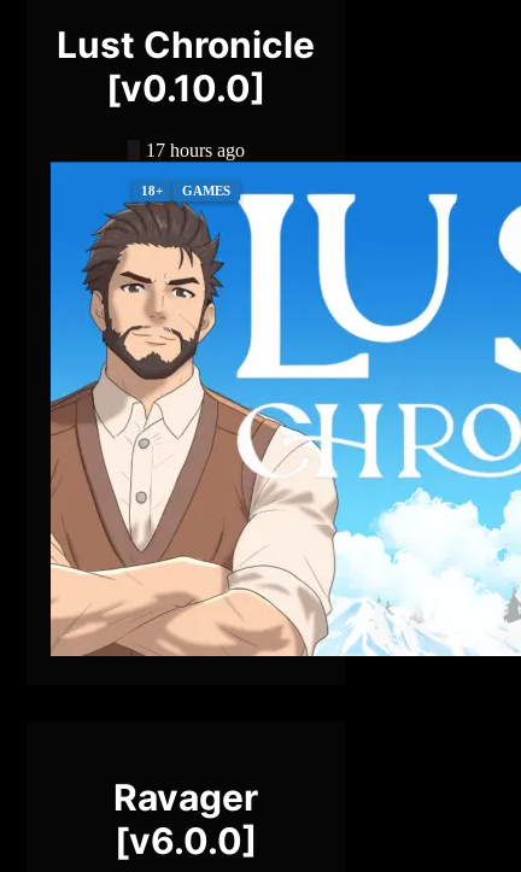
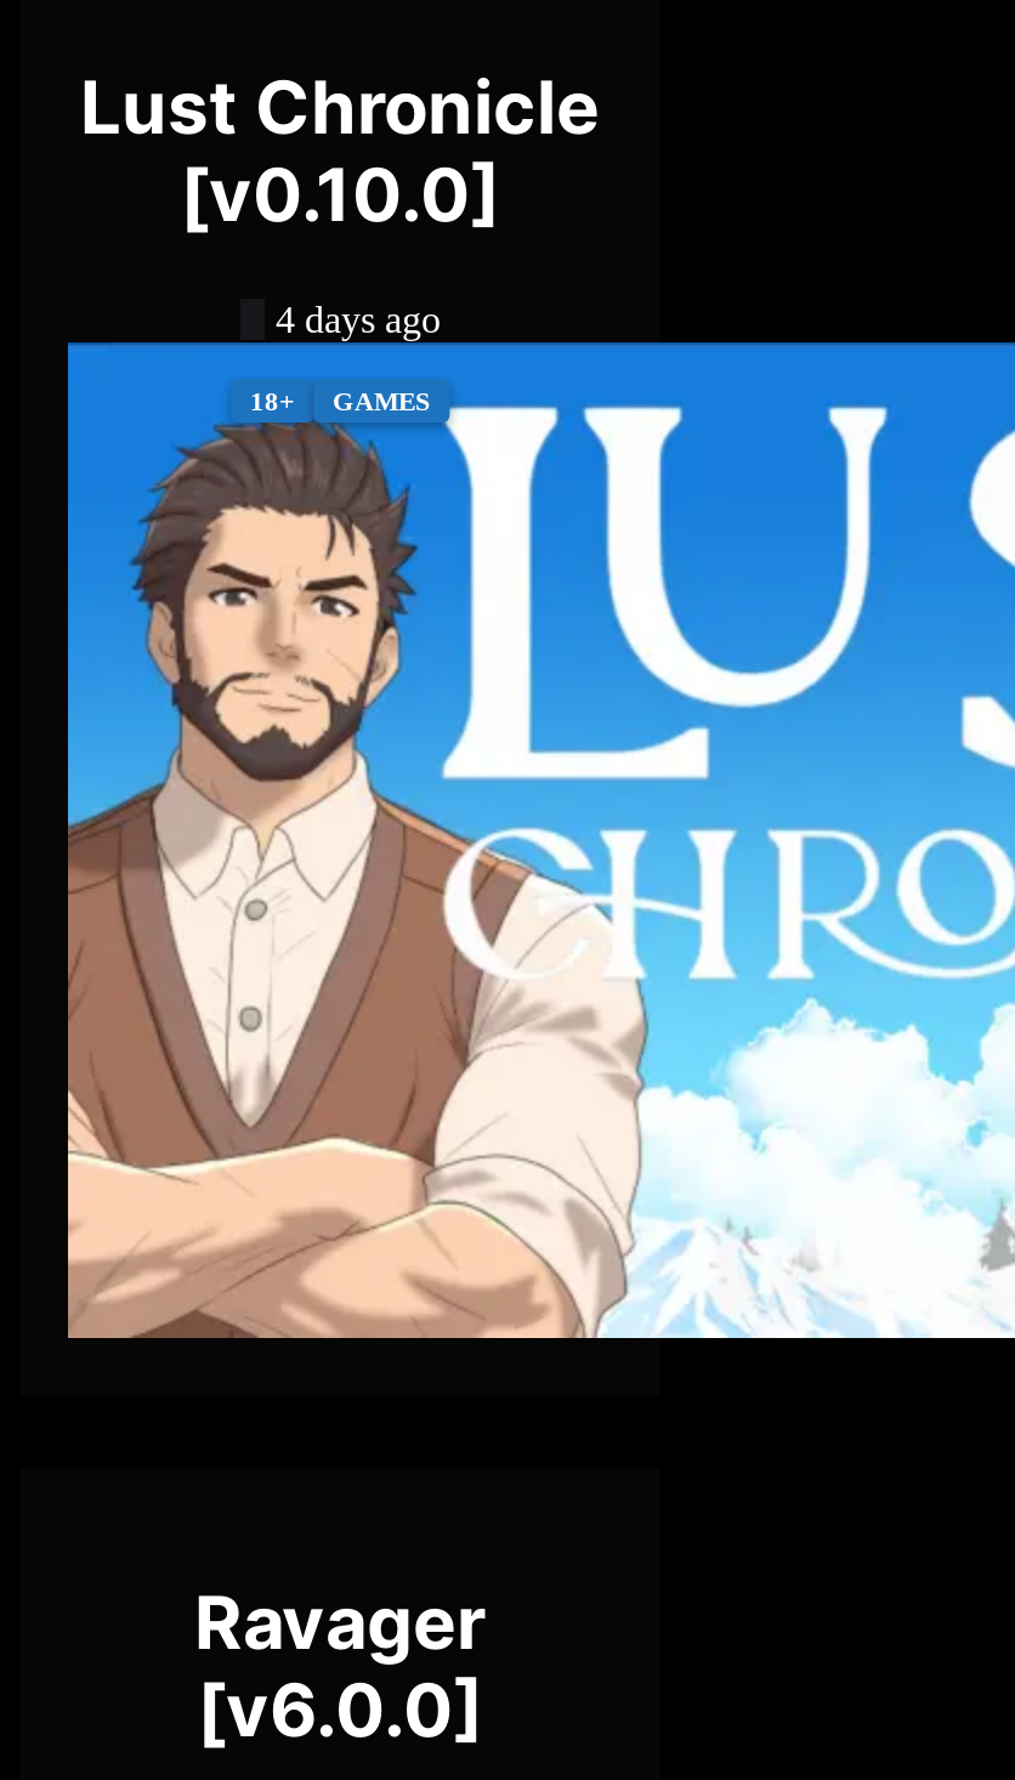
[145,140,244,160] 17 hours ago -> [276,299,441,341] 4 days ago

